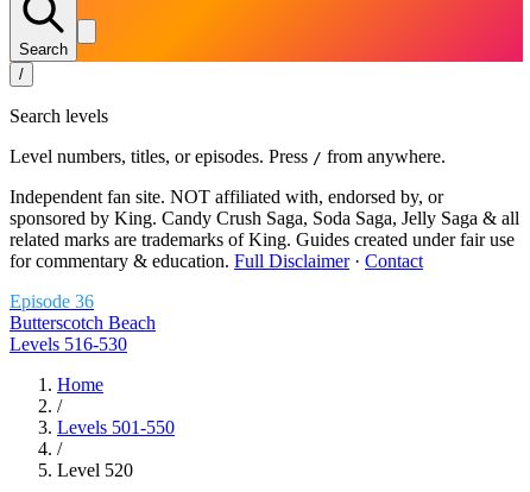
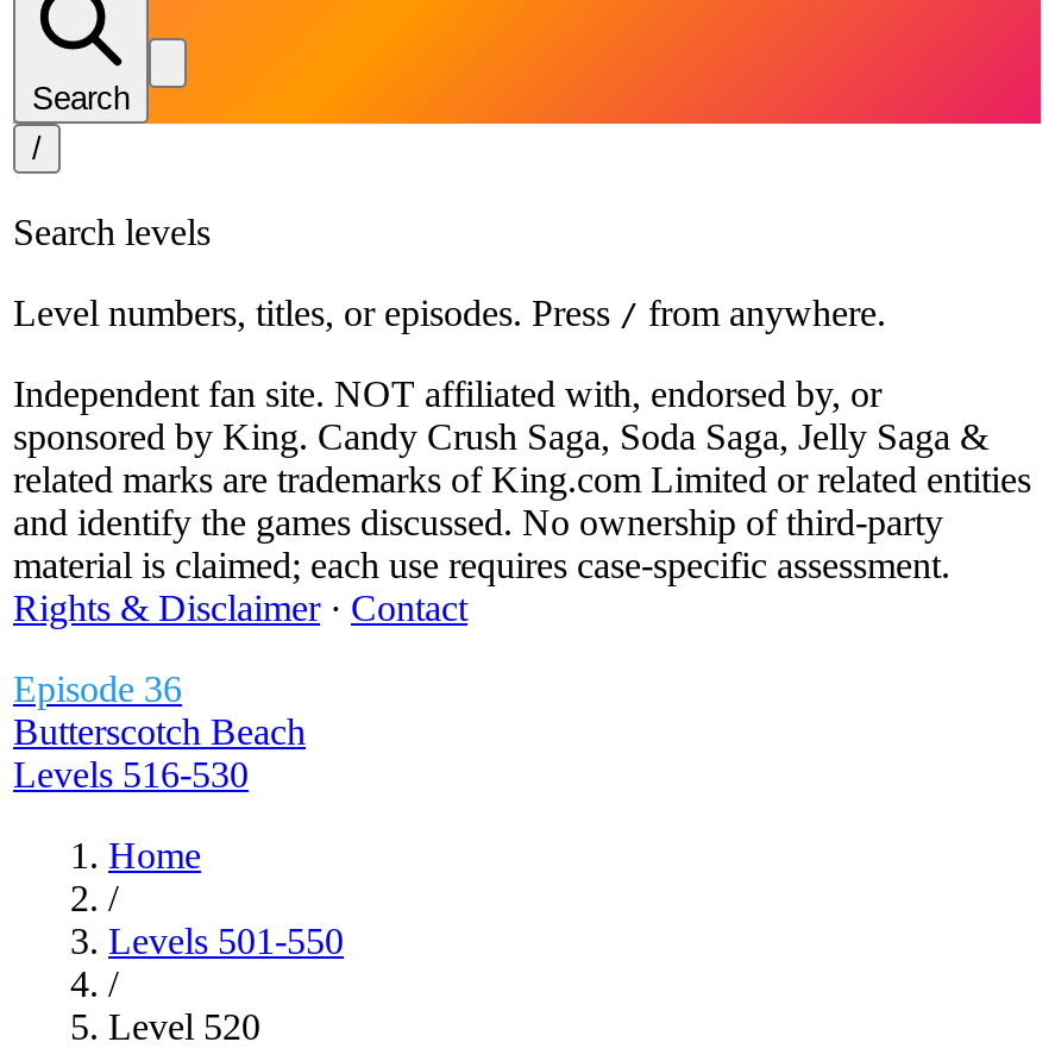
[10,208,519,271] sponsored by King. Candy Crush Saga, Soda Saga, Jelly Saga & all | related marks are trademarks of King. Guides created under fair use | for commentary & education. Full Disclaimer · Contact -> [13,416,1031,628] sponsored by King. Candy Crush Saga, Soda Saga, Jelly Saga & | related marks are trademarks of King.com Limited or related entities | and identify the games discussed. No ownership of third-party | material is claimed; each use requires case-specific assessment. | Rights & Disclaimer · Contact

